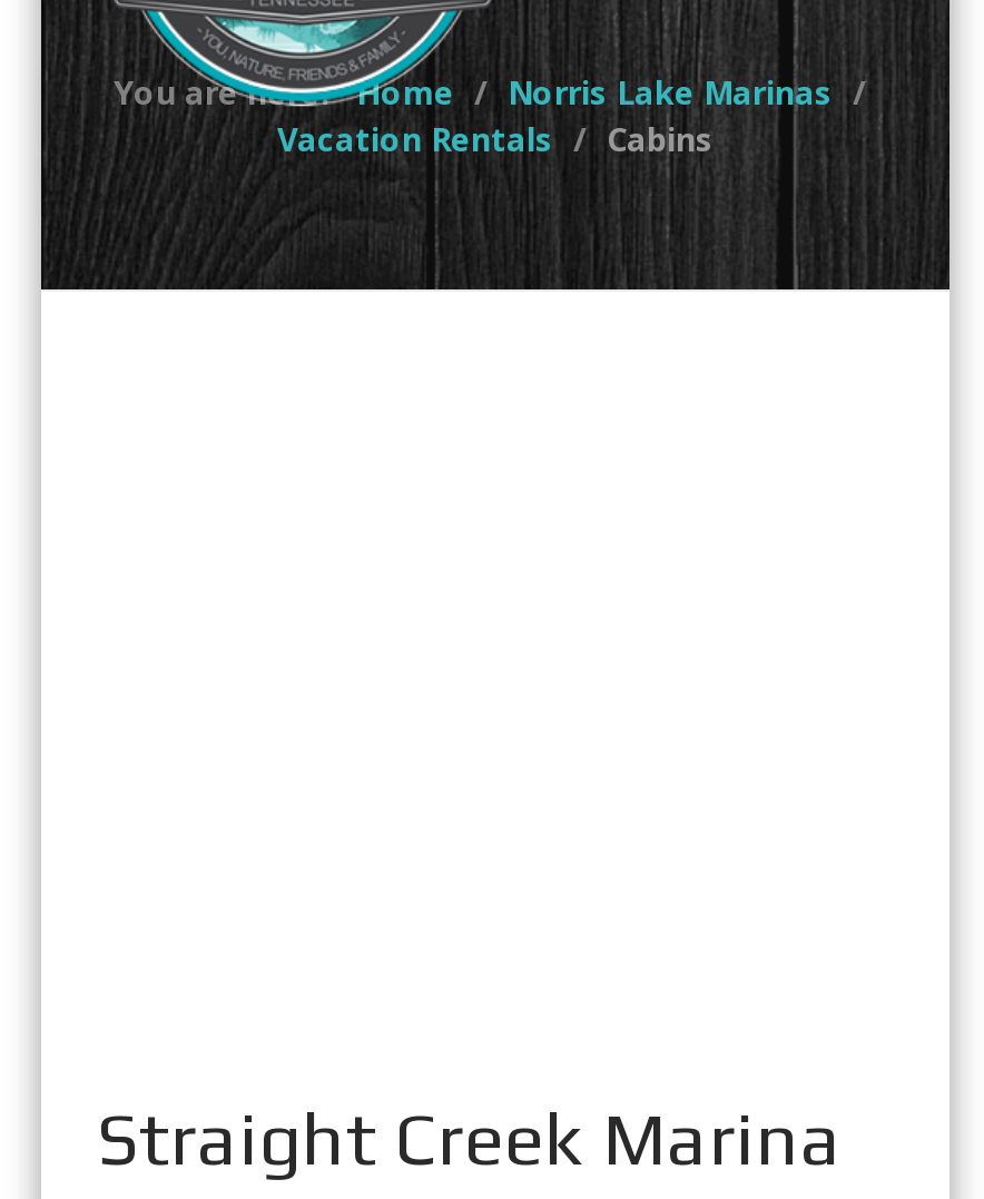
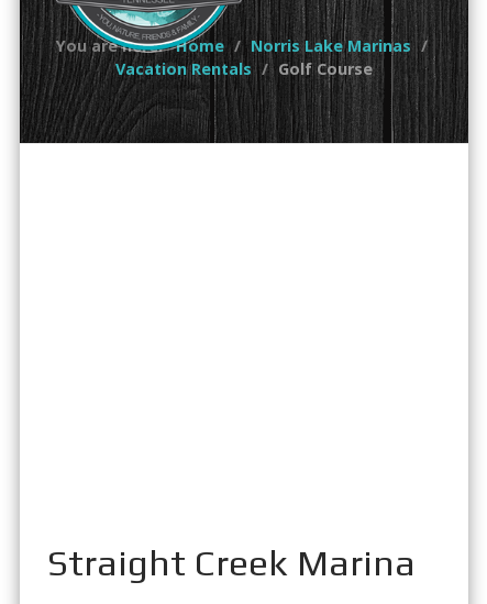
[607,118,714,160] Cabins -> [278,58,373,79] Golf Course

